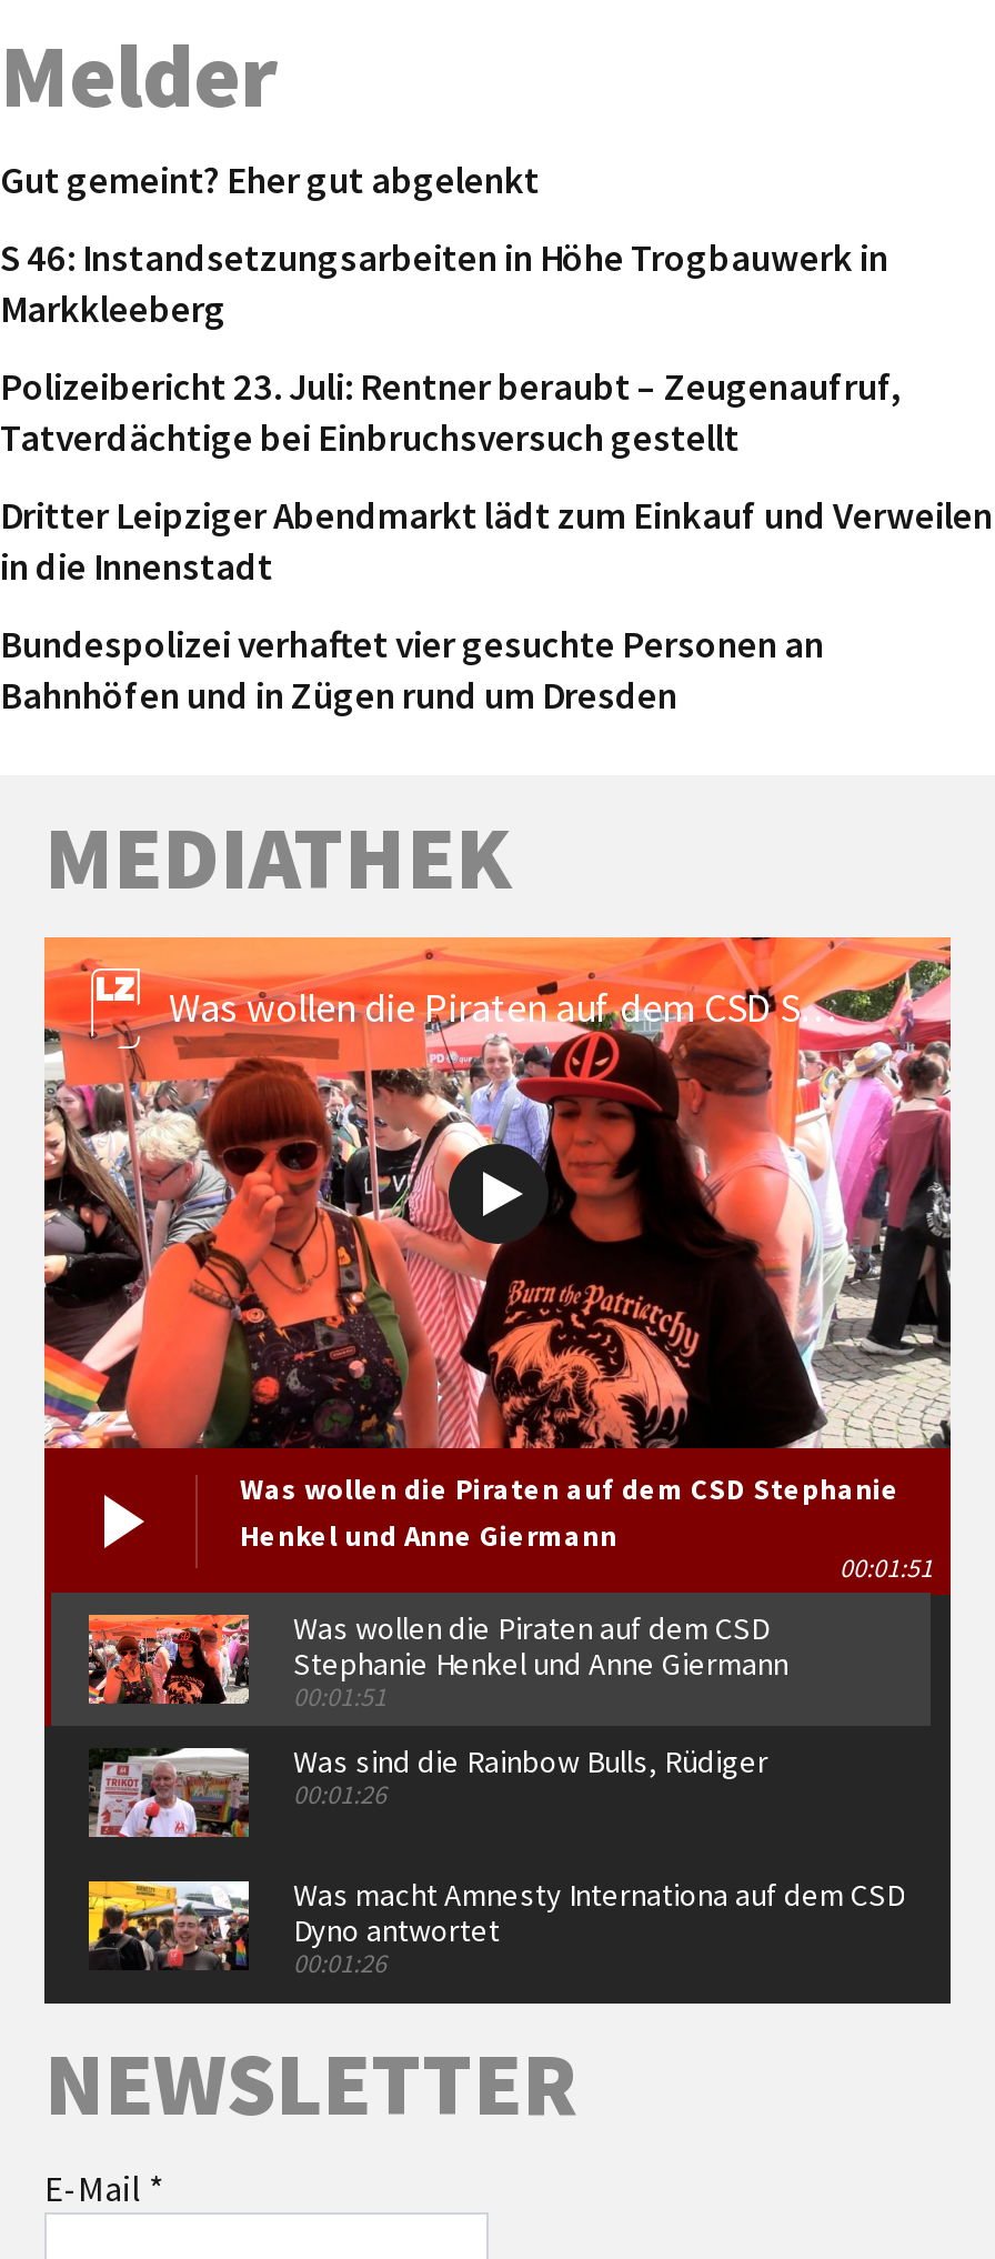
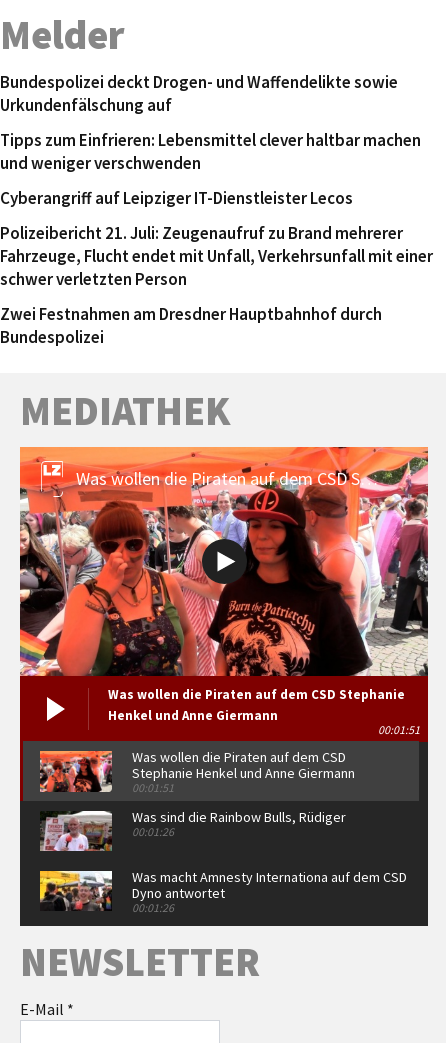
[0,155,540,204] Gut gemeint? Eher gut abgelenkt -> [0,71,398,116] Bundespolizei deckt Drogen- und Waffendelikte sowie | Urkundenfälschung auf
[0,233,888,333] S 46: Instandsetzungsarbeiten in Höhe Trogbauwerk in | Markkleeberg -> [0,129,421,174] Tipps zum Einfrieren: Lebensmittel clever haltbar machen | und weniger verschwenden
[0,362,902,462] Polizeibericht 23. Juli: Rentner beraubt – Zeugenaufruf, | Tatverdächtige bei Einbruchsversuch gestellt -> [0,187,353,209] Cyberangriff auf Leipziger IT-Dienstleister Lecos
[0,491,993,591] Dritter Leipziger Abendmarkt lädt zum Einkauf und Verweilen | in die Innenstadt -> [0,222,433,290] Polizeibericht 21. Juli: Zeugenaufruf zu Brand mehrerer | Fahrzeuge, Flucht endet mit Unfall, Verkehrsunfall mit einer | schwer verletzten Person
[0,620,824,719] Bundespolizei verhaftet vier gesuchte Personen an | Bahnhöfen und in Zügen rund um Dresden -> [0,303,382,348] Zwei Festnahmen am Dresdner Hauptbahnhof durch | Bundespolizei

